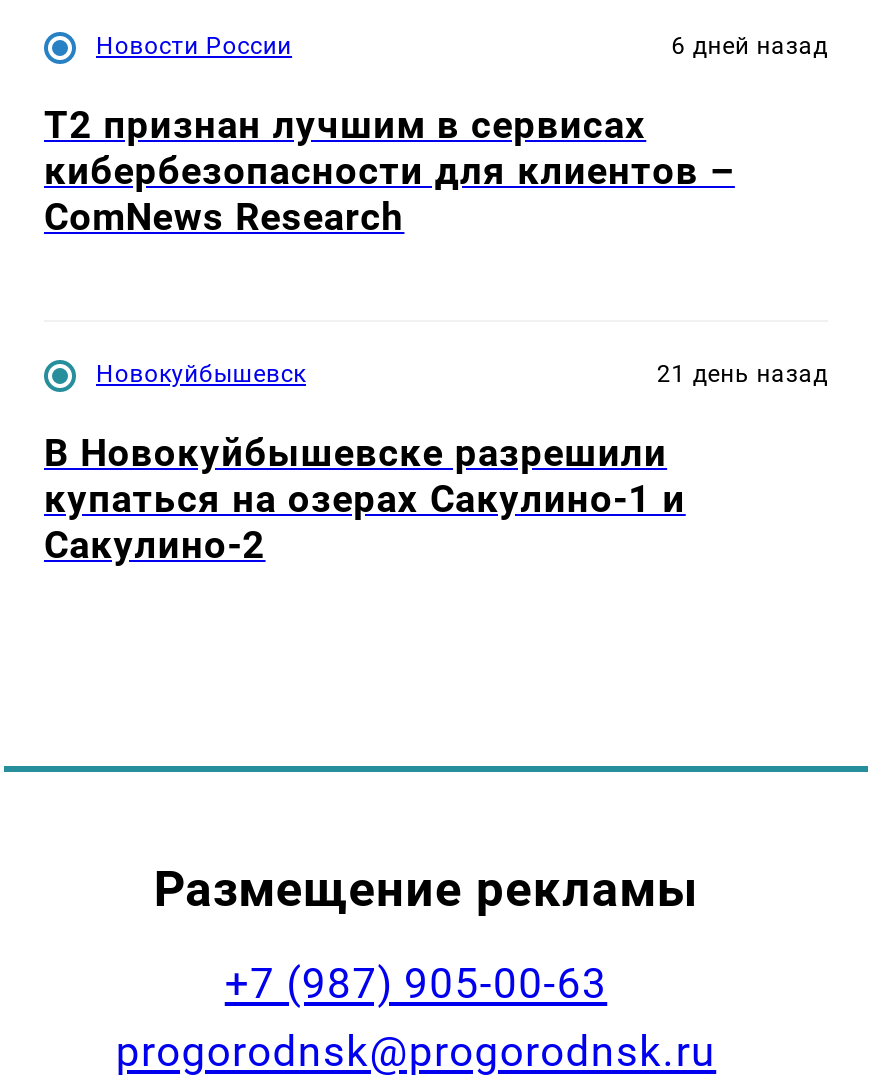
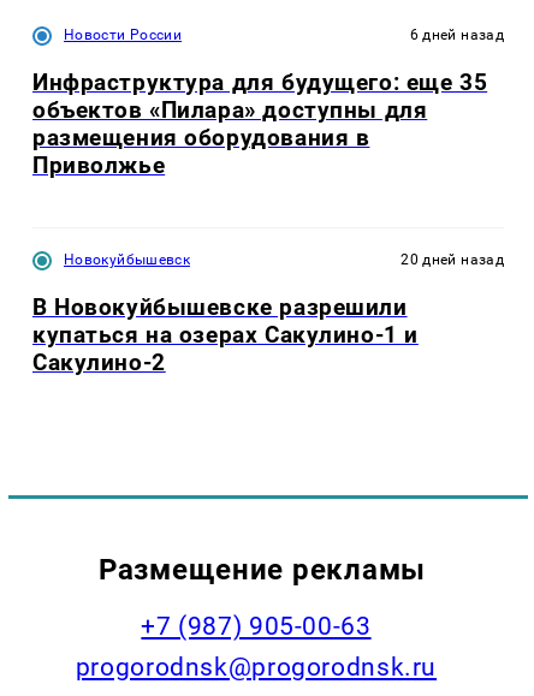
[44,103,735,241] T2 признан лучшим в сервисах | кибербезопасности для клиентов – | ComNews Research -> [32,69,487,180] Инфраструктура для будущего: еще 35 | объектов «Пилара» доступны для | размещения оборудования в | Приволжье
[657,359,828,387] 21 день назад -> [401,251,504,267] 20 дней назад

